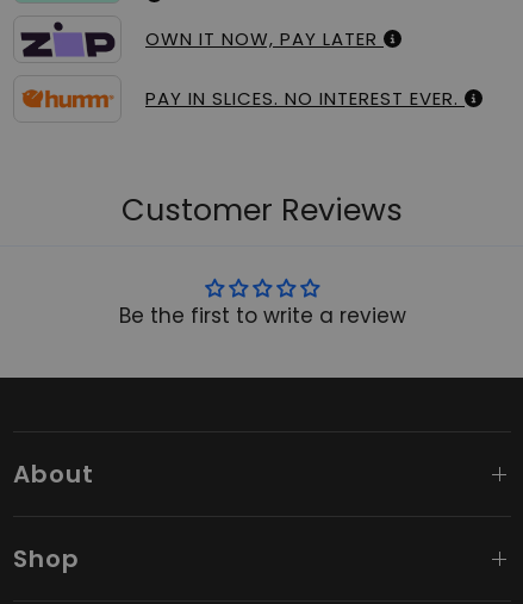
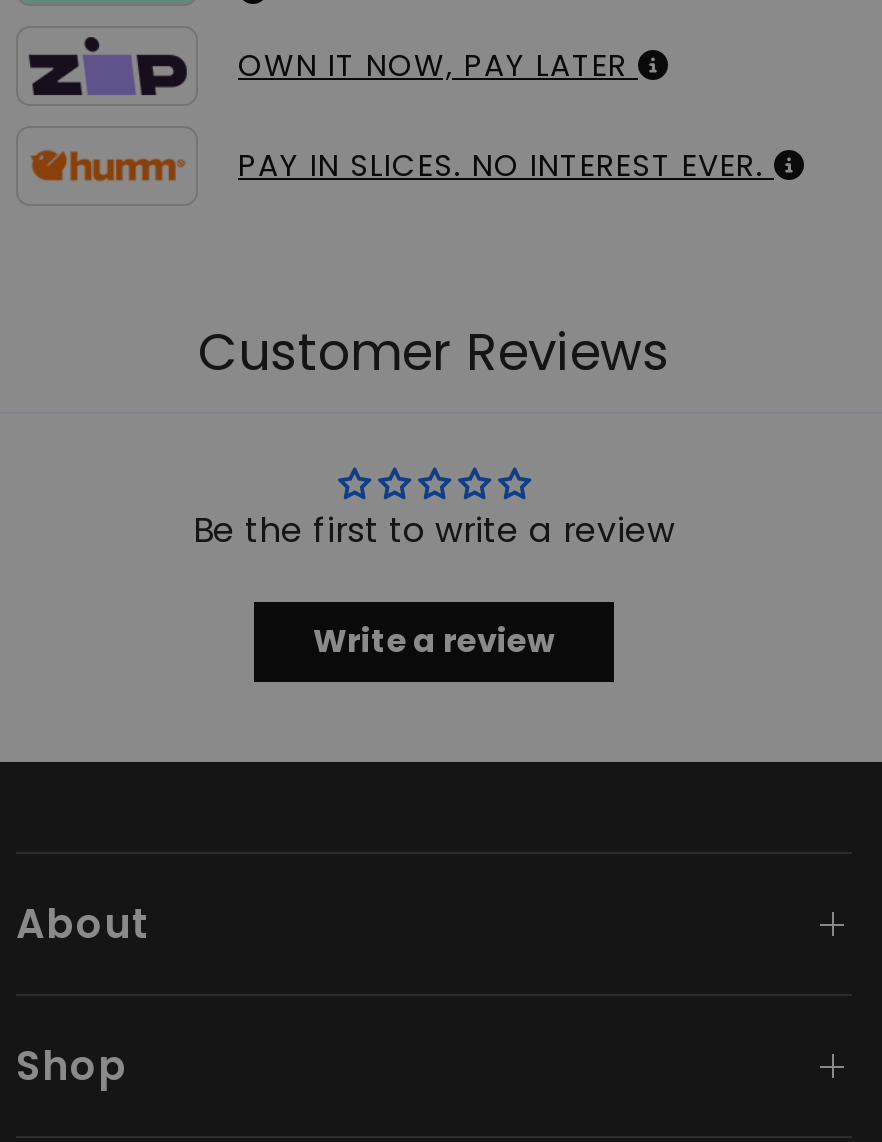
none -> [313,618,555,664] Write a review

